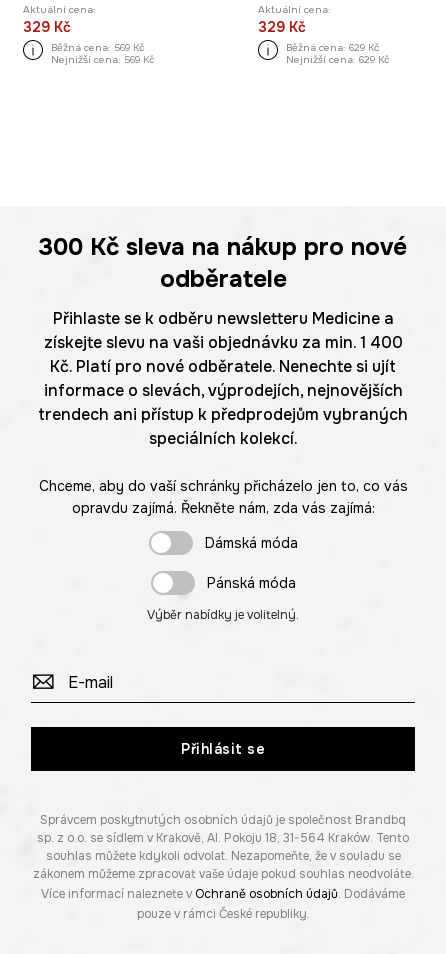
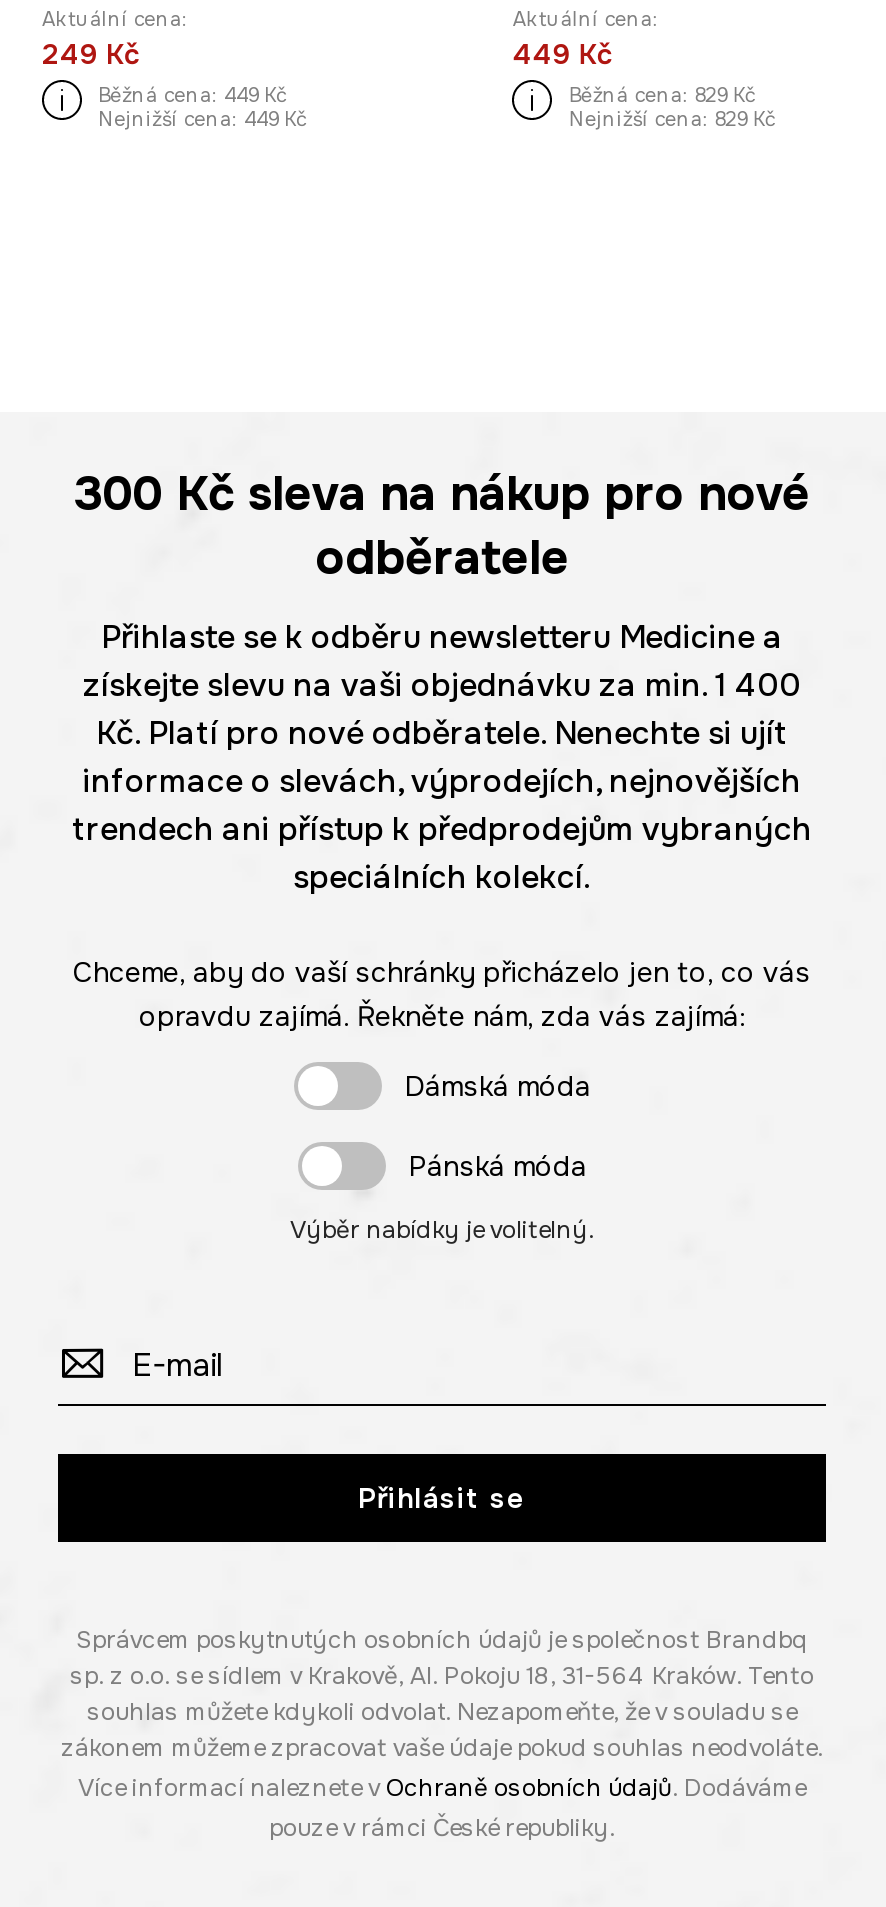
[23,18,71,36] 329 Kč -> [42,36,140,72] 249 Kč
[258,18,306,36] 329 Kč -> [513,36,613,72] 449 Kč
[51,41,145,54] Běžná cena: 569 Kč -> [98,81,288,107] Běžná cena: 449 Kč
[286,41,380,54] Běžná cena: 629 Kč -> [569,81,757,107] Běžná cena: 829 Kč
[51,53,155,66] Nejnižší cena: 569 Kč -> [98,105,308,131] Nejnižší cena: 449 Kč
[286,53,390,66] Nejnižší cena: 629 Kč -> [569,105,777,131] Nejnižší cena: 829 Kč

